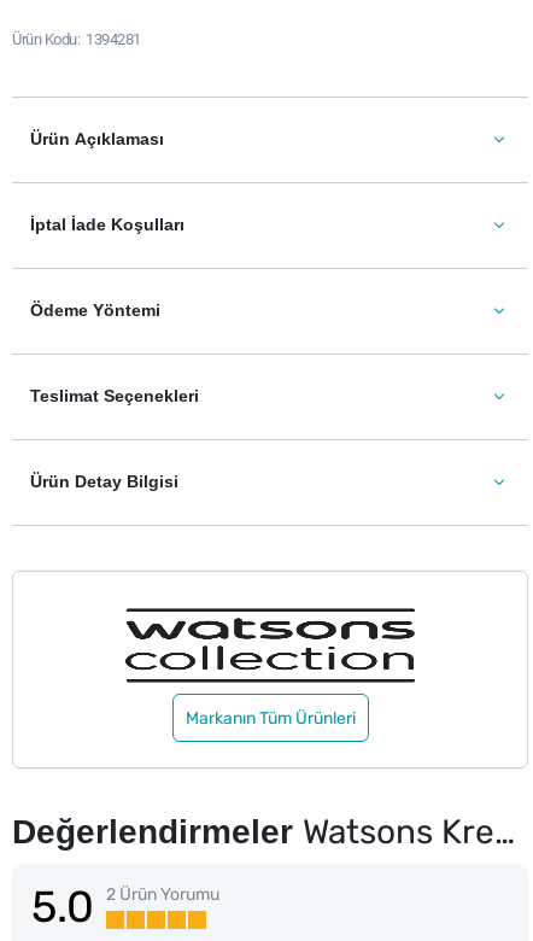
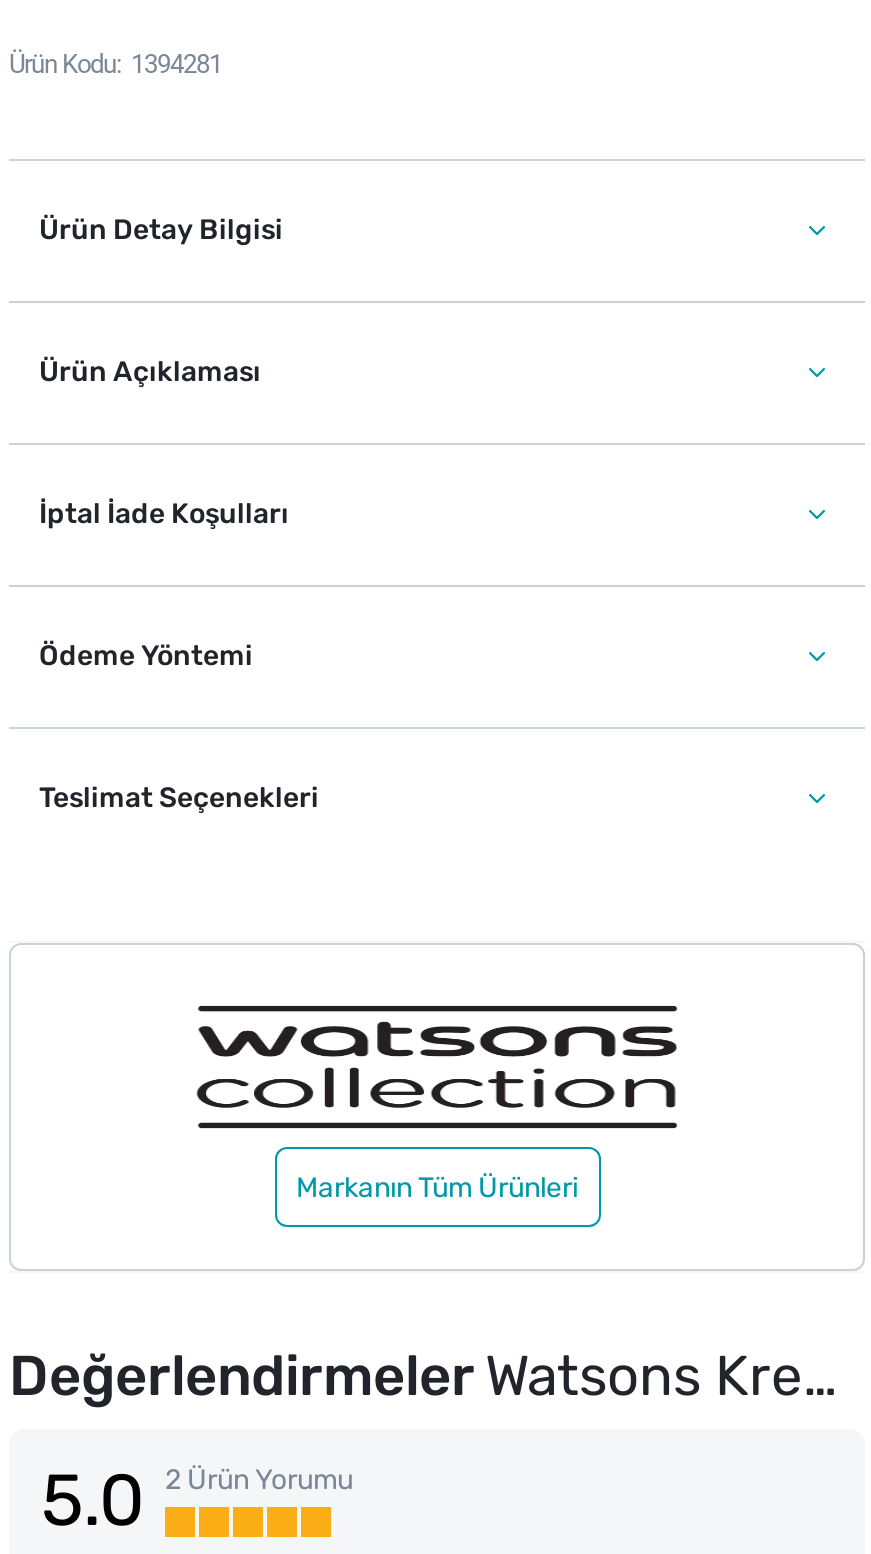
moved [30,129,199,407] -> [39,355,319,815]: Ürün Açıklaması | İptal İade Koşulları | Ödeme Yöntemi | Teslimat Seçenekleri
moved [30,472,178,492] -> [39,213,283,247]: Ürün Detay Bilgisi

